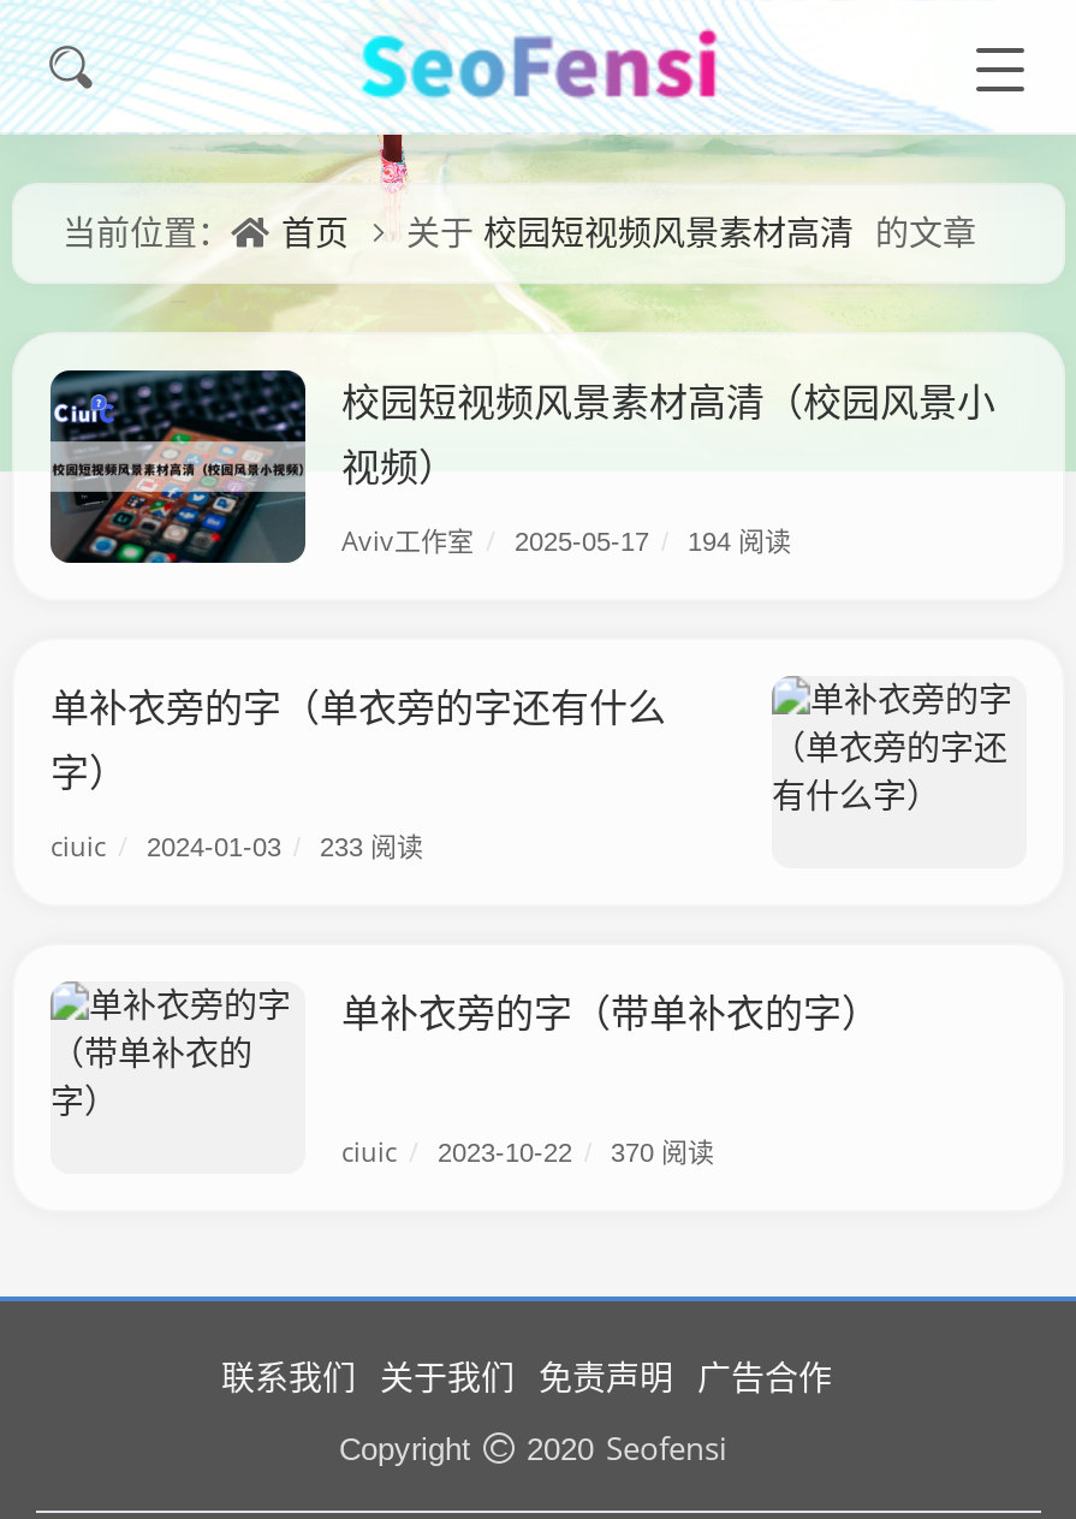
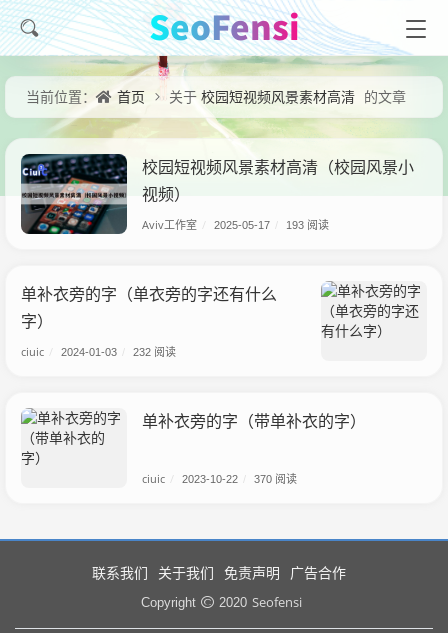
[341,522,791,558] Aviv工作室 / 2025-05-17 / 194 阅读 -> [142,217,329,232] Aviv工作室 / 2025-05-17 / 193 阅读
[50,827,423,864] ciuic / 2024-01-03 / 233 阅读 -> [21,344,176,359] ciuic / 2024-01-03 / 232 阅读

